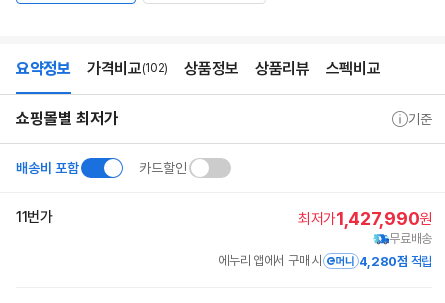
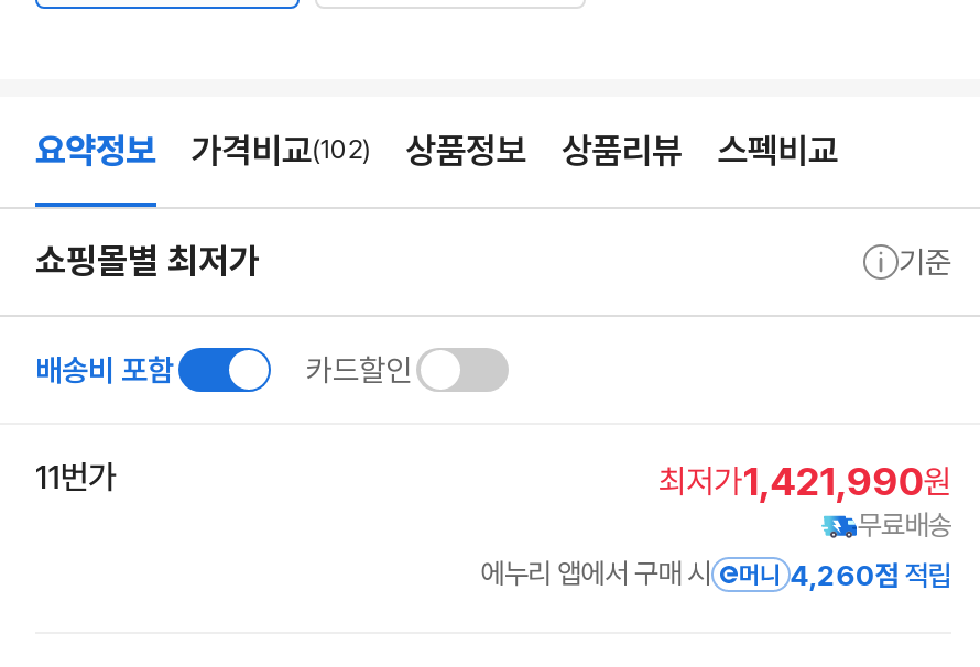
[298,208,432,229] 최저가1,427,990원 -> [658,458,951,504] 최저가1,421,990원
[359,253,432,268] 4,280점 적립 -> [790,558,951,591] 4,260점 적립

